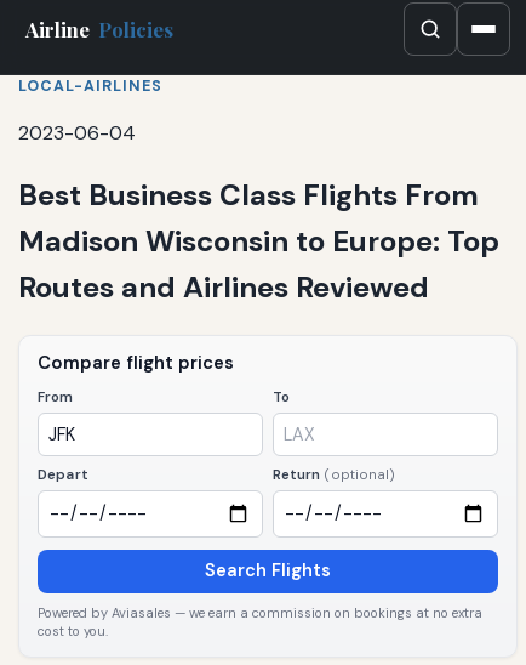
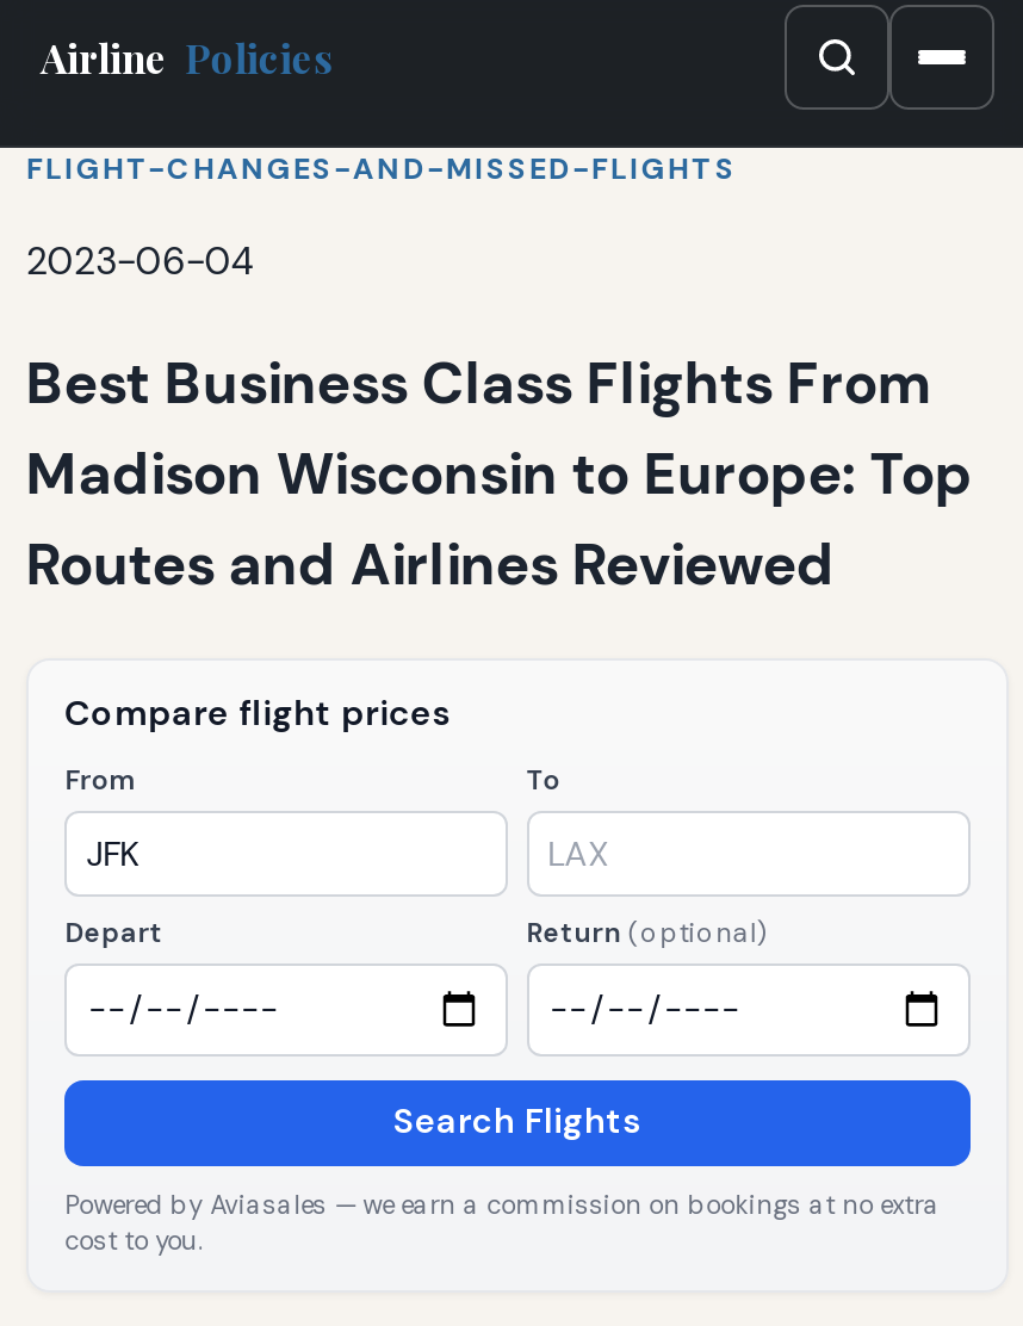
[18,76,162,96] LOCAL-AIRLINES -> [26,150,737,188] FLIGHT-CHANGES-AND-MISSED-FLIGHTS

